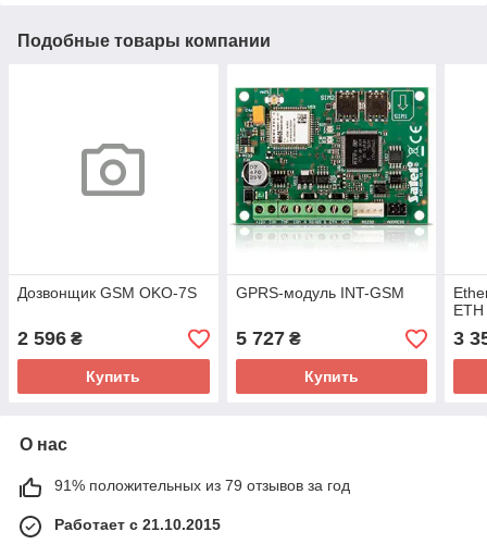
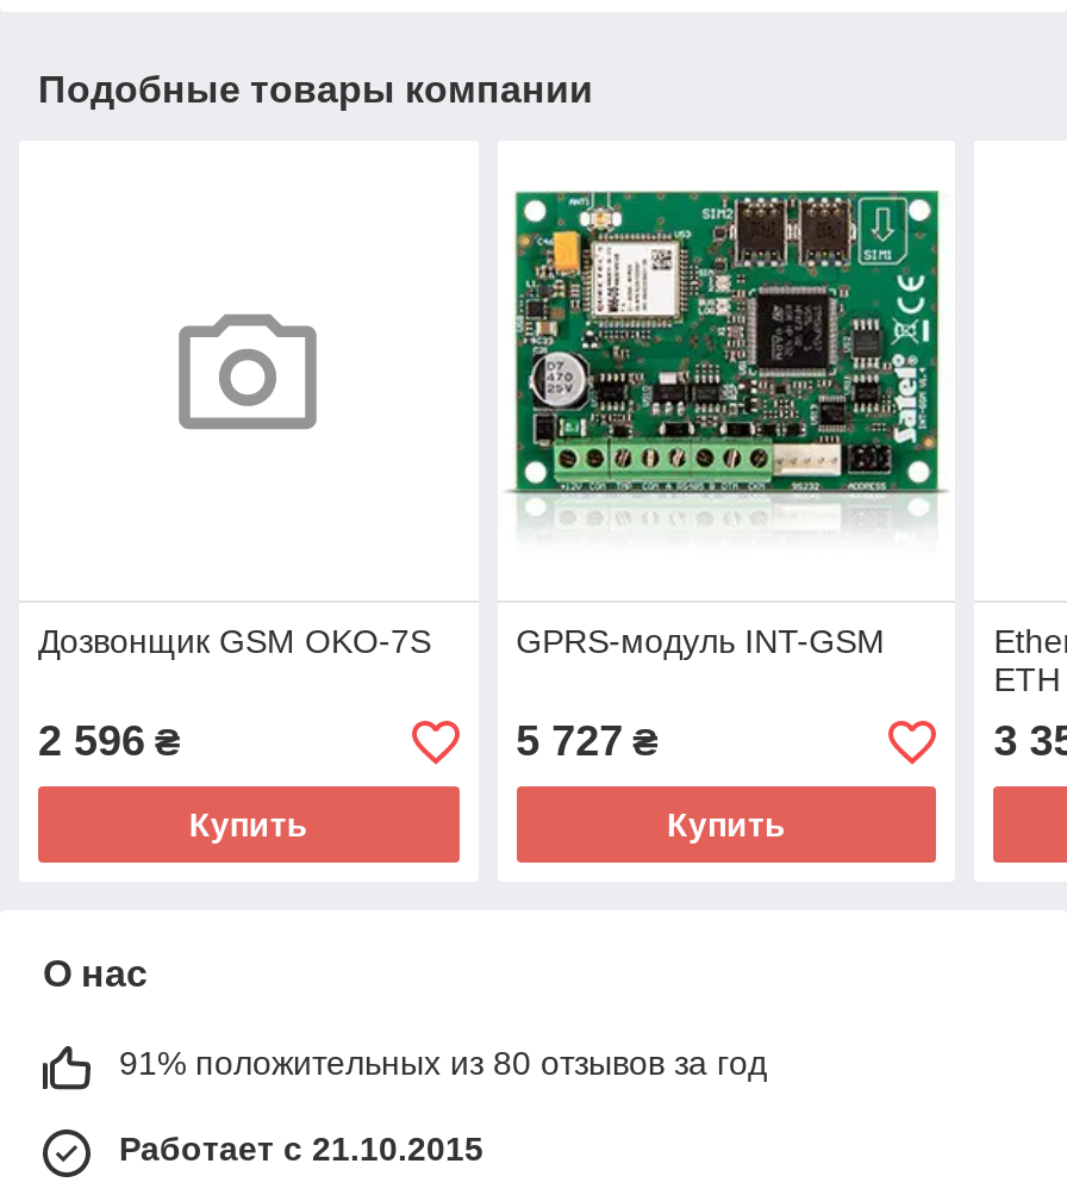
[54,477,350,494] 91% положительных из 79 отзывов за год -> [119,1044,767,1082] 91% положительных из 80 отзывов за год

